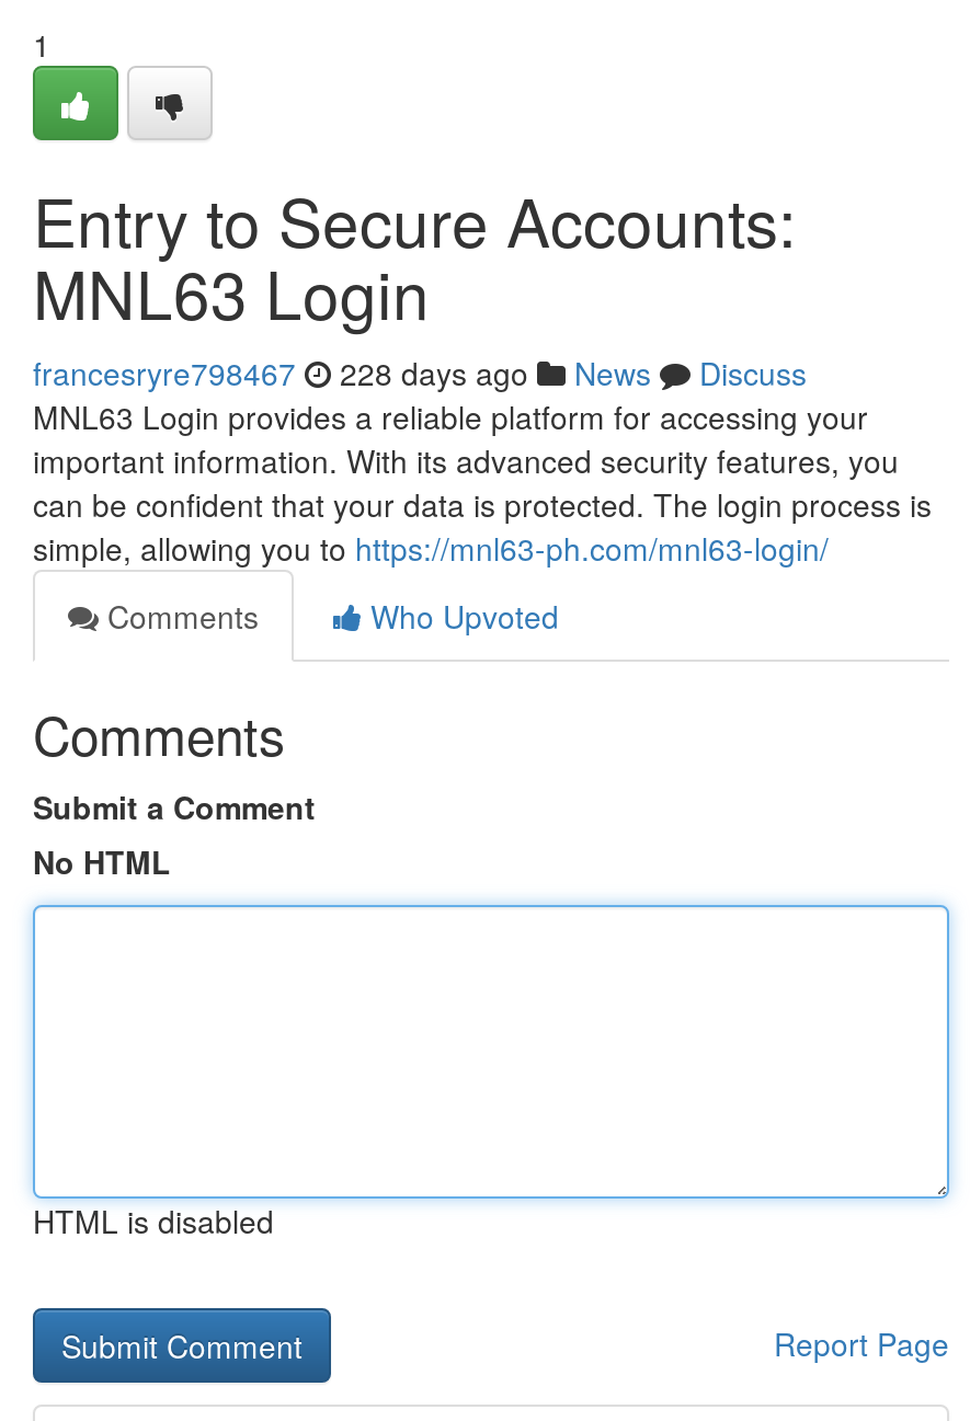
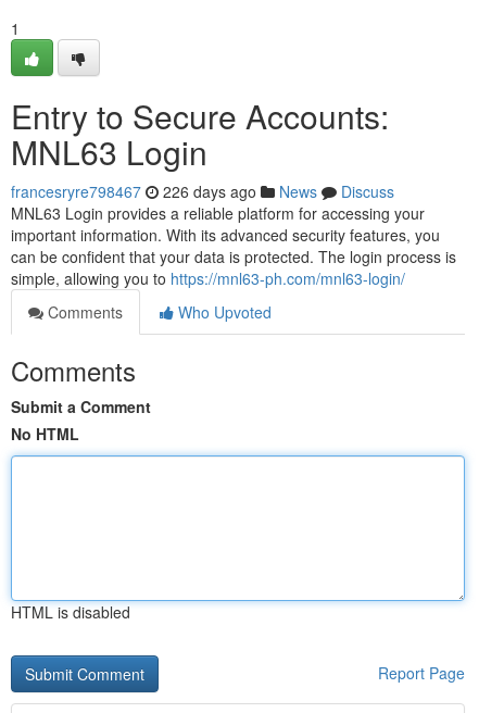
[33,351,807,394] francesryre798467 228 days ago News Discuss -> [11,180,394,202] francesryre798467 226 days ago News Discuss

